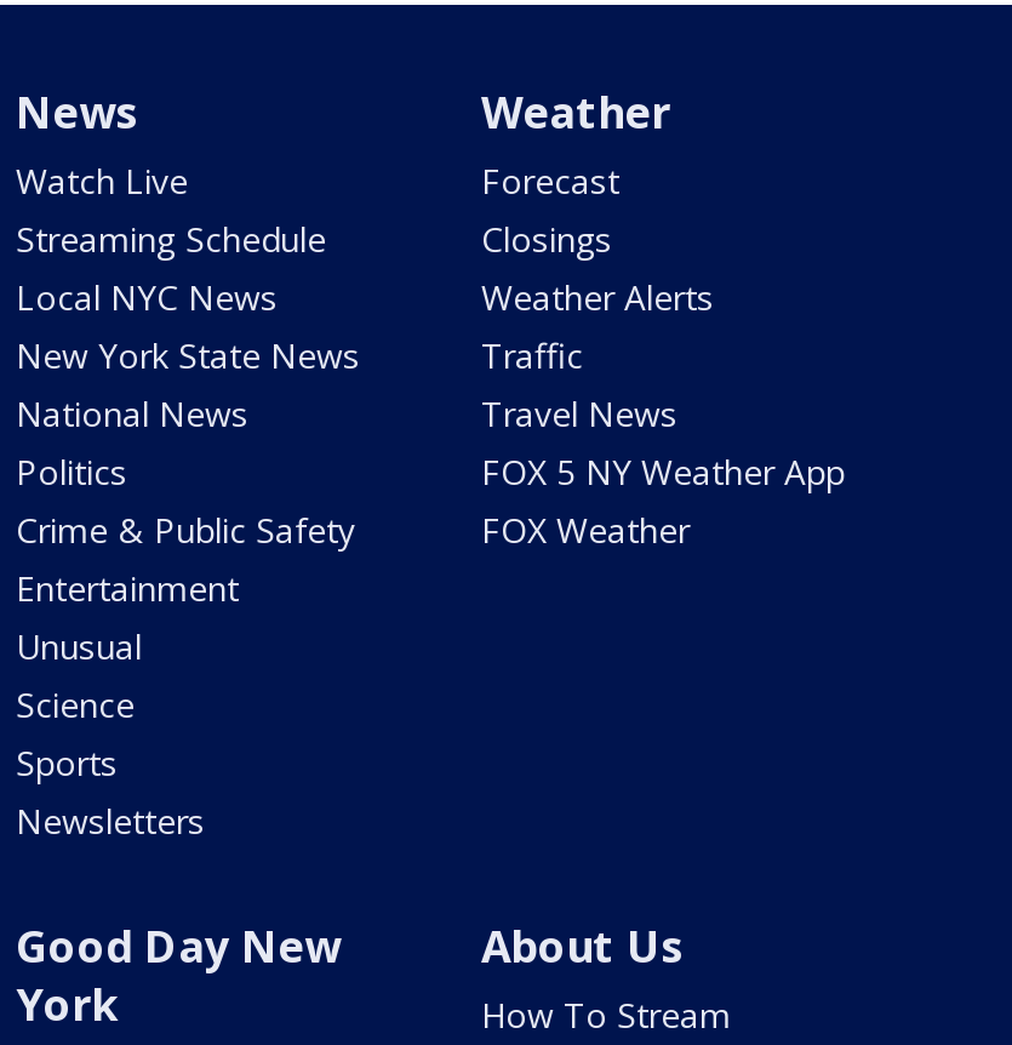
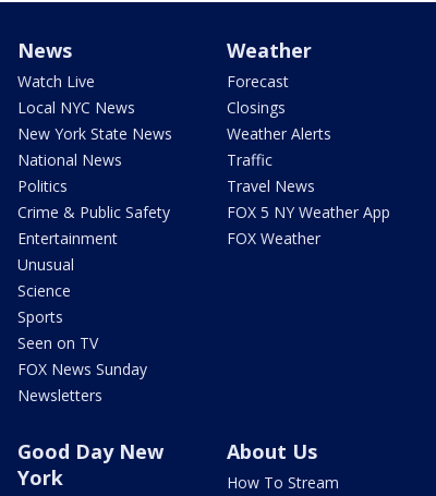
[16,216,326,262] Streaming Schedule -> none
moved [16,274,360,786] -> [17,97,172,327]: Local NYC News | New York State News | National News | ... | Science | Sports
none -> [17,333,147,379] Seen on TV | FOX News Sunday

